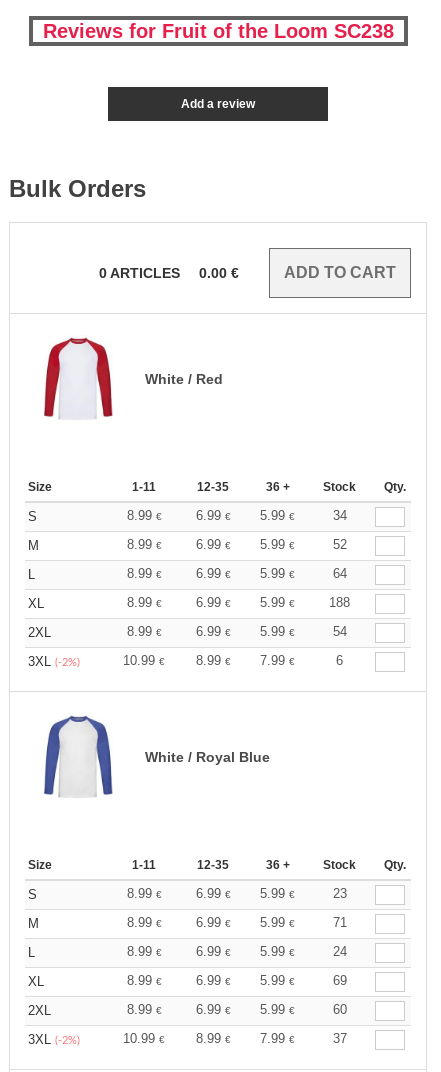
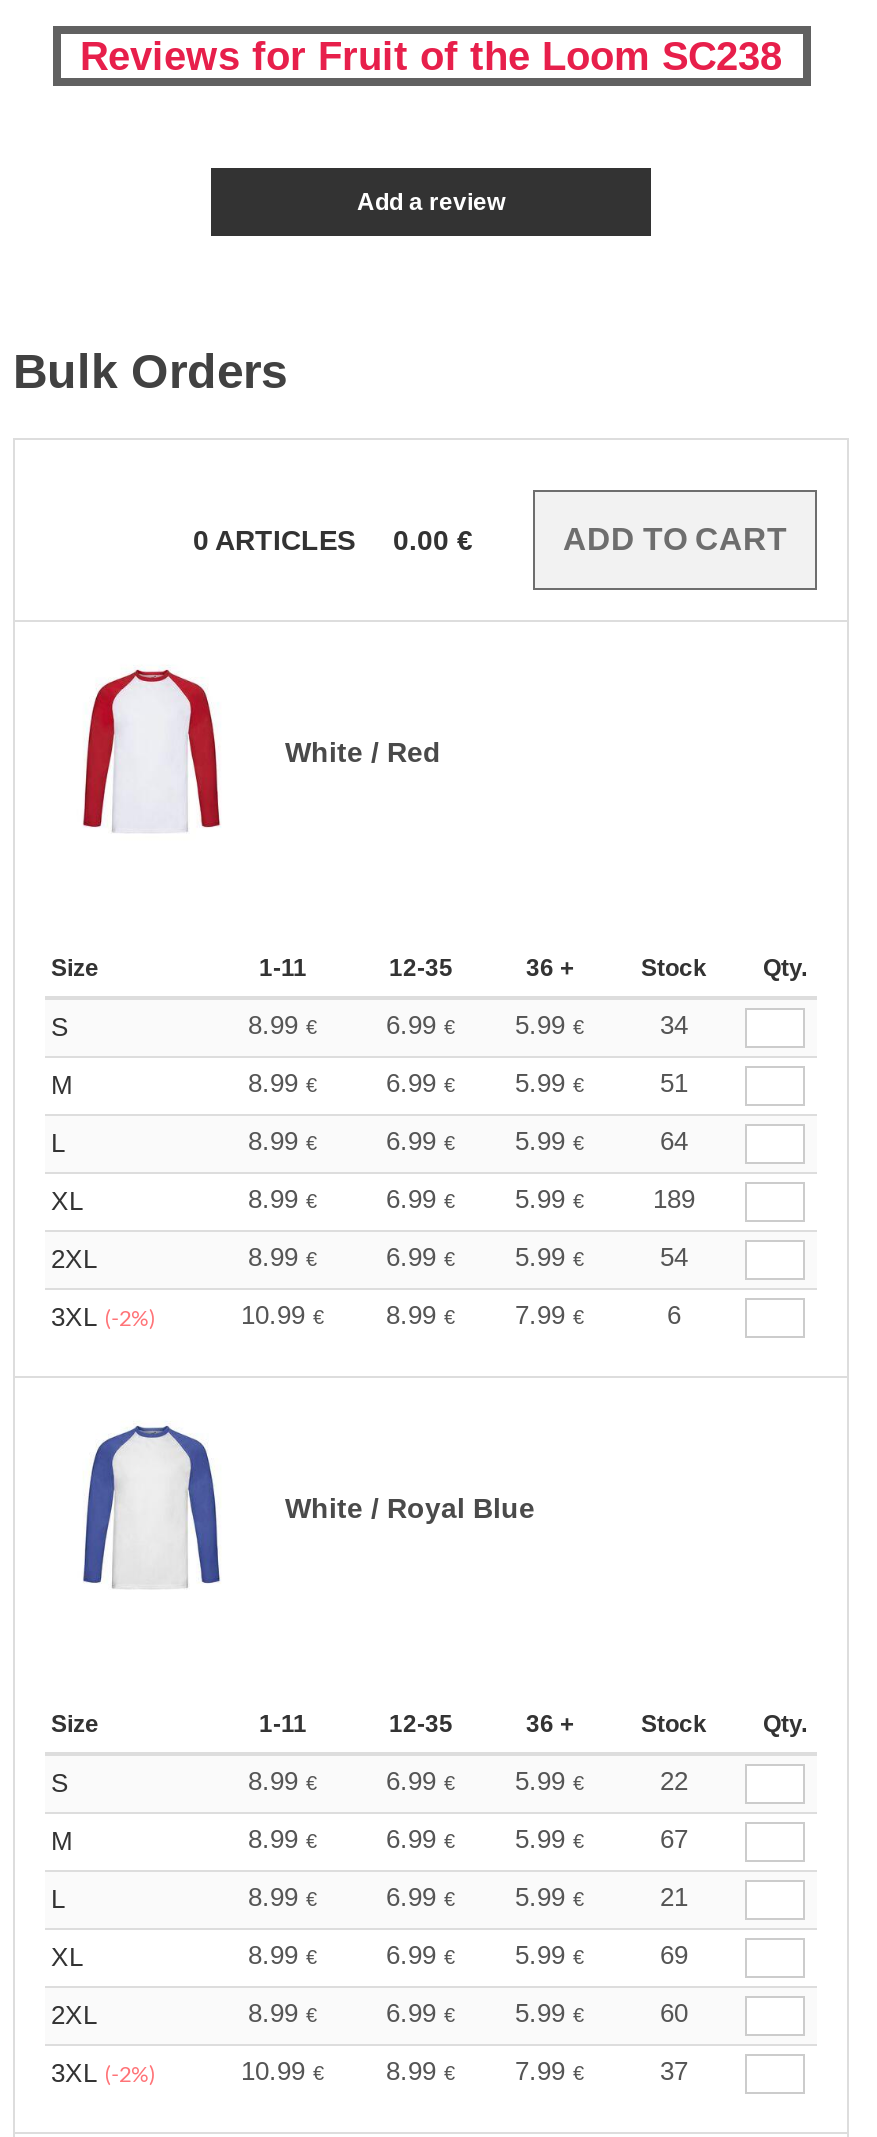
[332,537,346,552] 52 -> [660,1069,688,1099] 51
[329,595,350,610] 188 -> [653,1185,695,1215] 189
[332,886,346,901] 23 -> [660,1767,688,1797] 22
[332,915,346,930] 71 -> [660,1825,688,1855] 67
[332,944,346,959] 24 -> [660,1883,688,1913] 21

